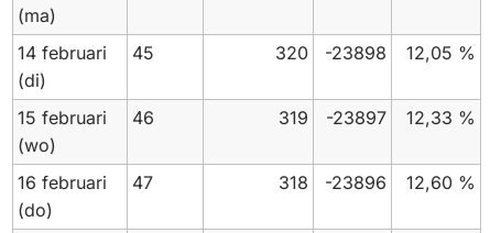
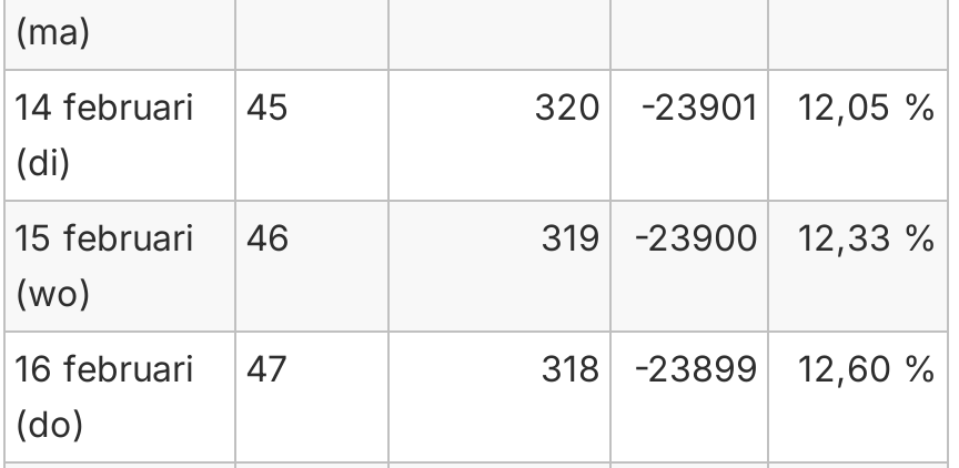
[275,42,476,64] 320 -23898 12,05 % -> [534,84,938,129] 320 -23901 12,05 %
[279,107,476,129] 319 -23897 12,33 % -> [541,215,938,260] 319 -23900 12,33 %
[279,171,476,193] 318 -23896 12,60 % -> [541,346,938,390] 318 -23899 12,60 %

